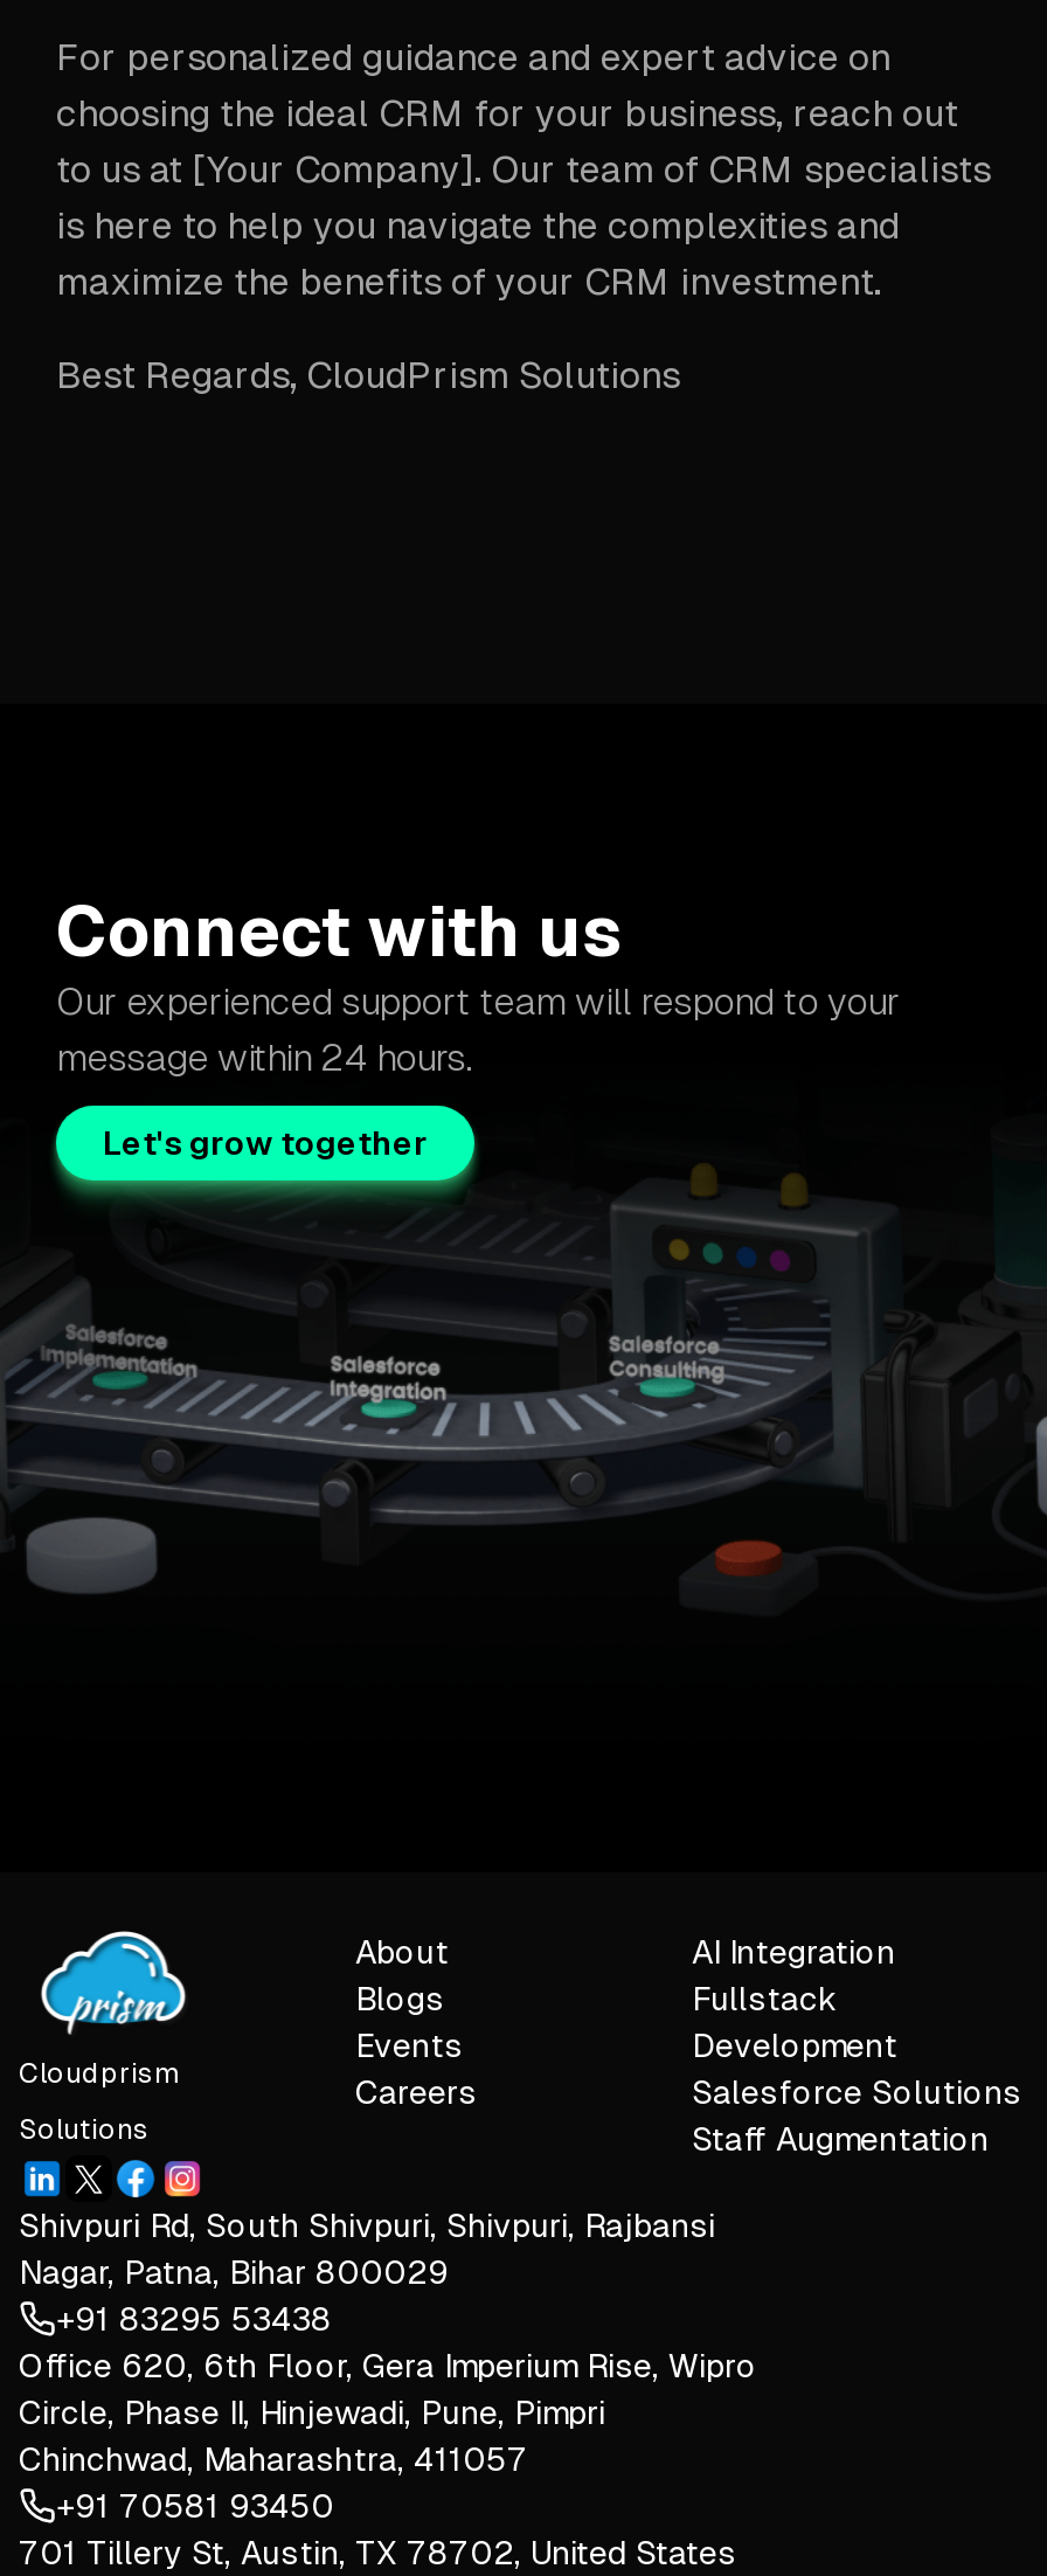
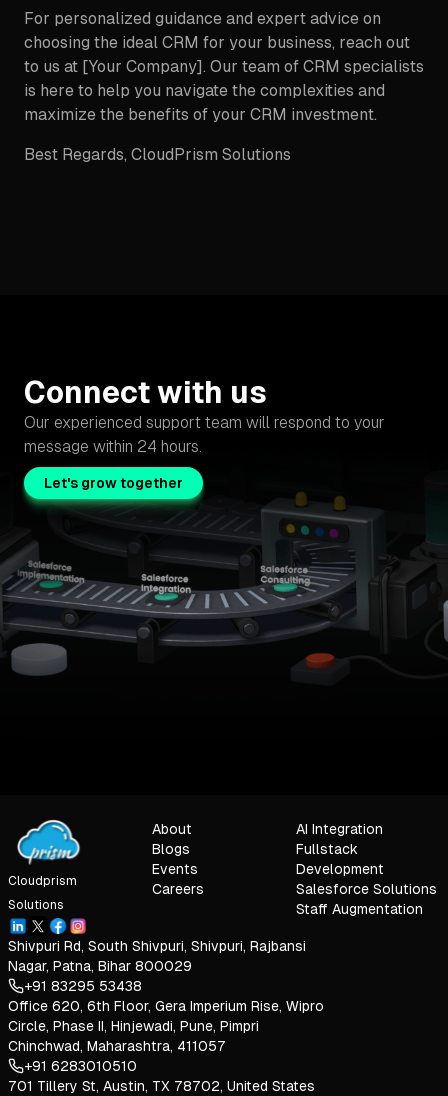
[56,2487,334,2525] +91 70581 93450 -> [24,1058,137,1074] +91 6283010510

